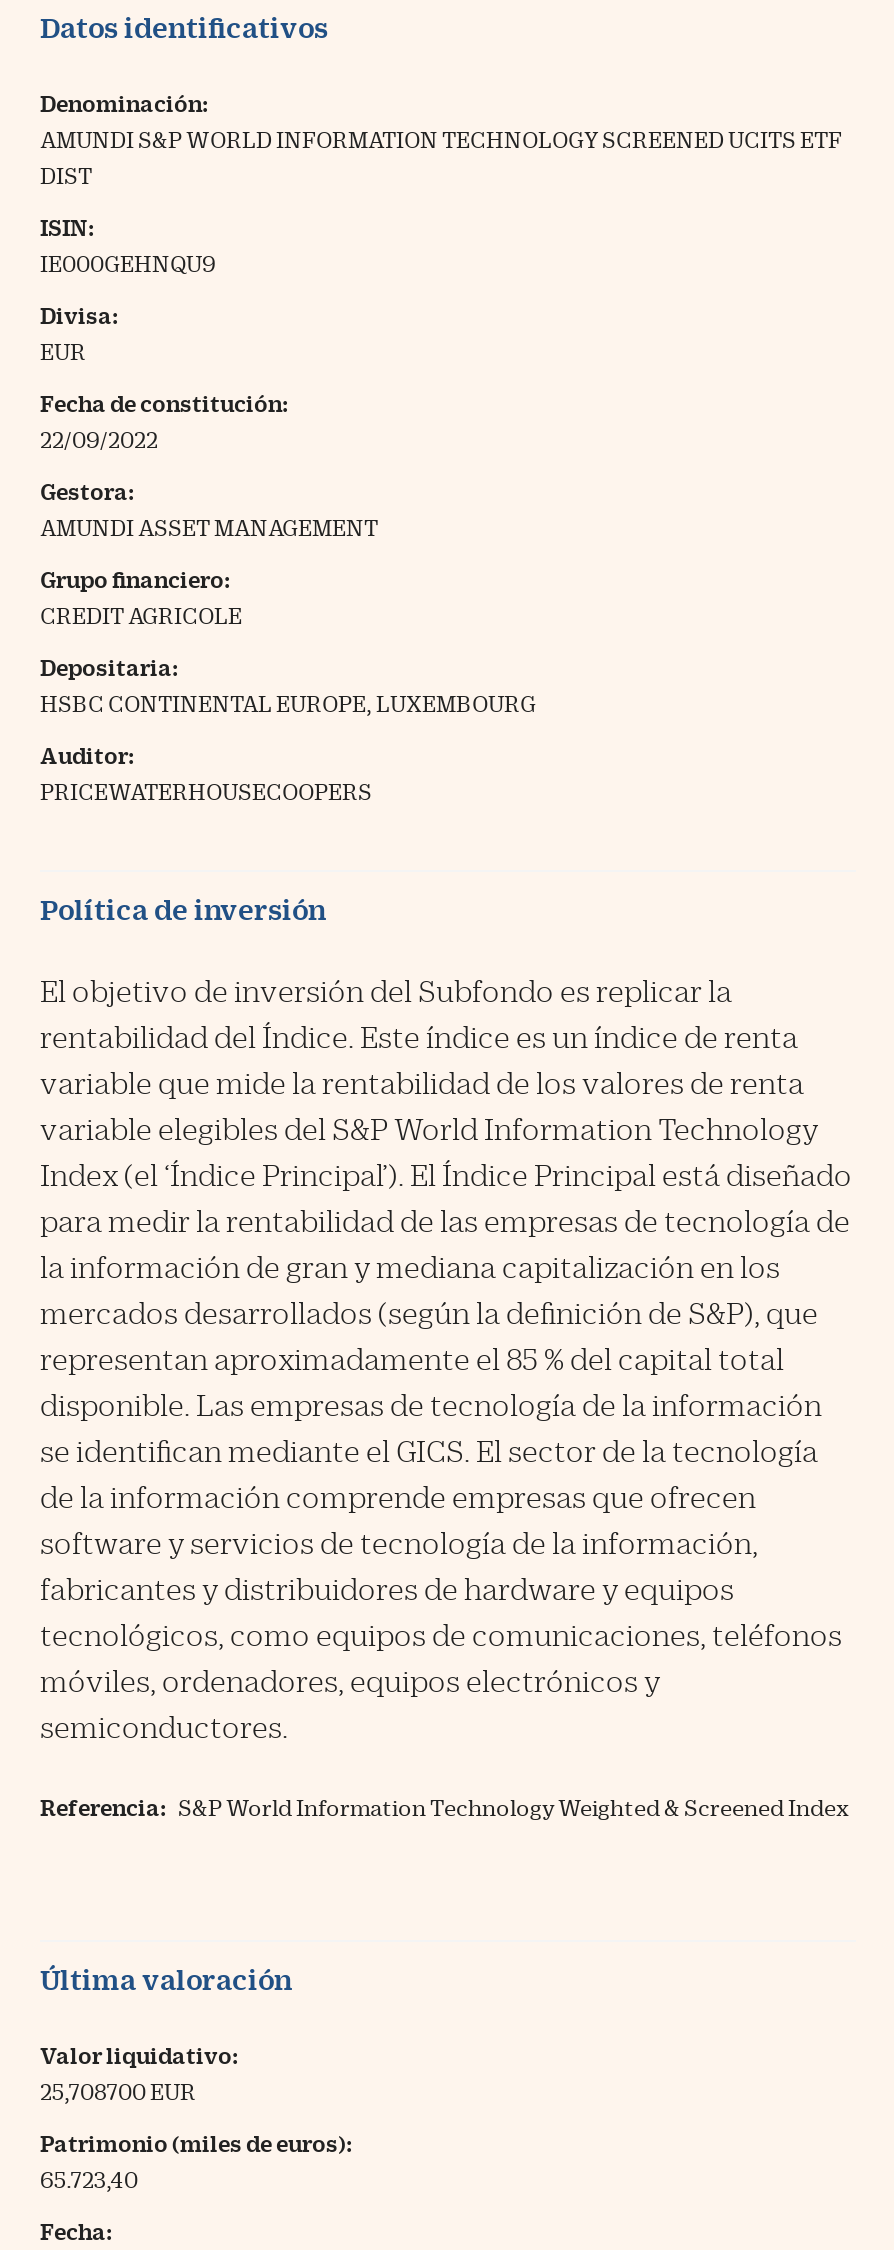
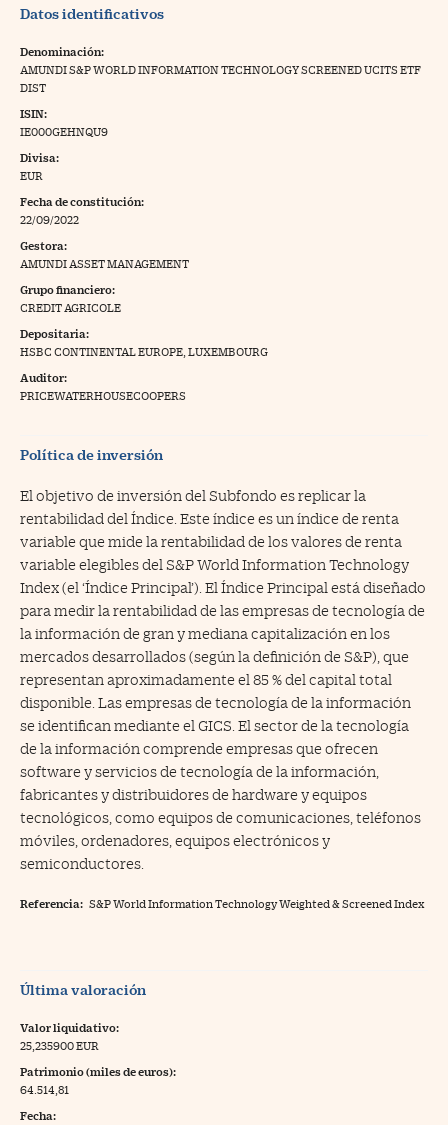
[40,2078,196,2104] 25,708700 EUR -> [20,1039,99,1052] 25,235900 EUR
[40,2166,138,2192] 65.723,40 -> [20,1083,69,1096] 64.514,81

